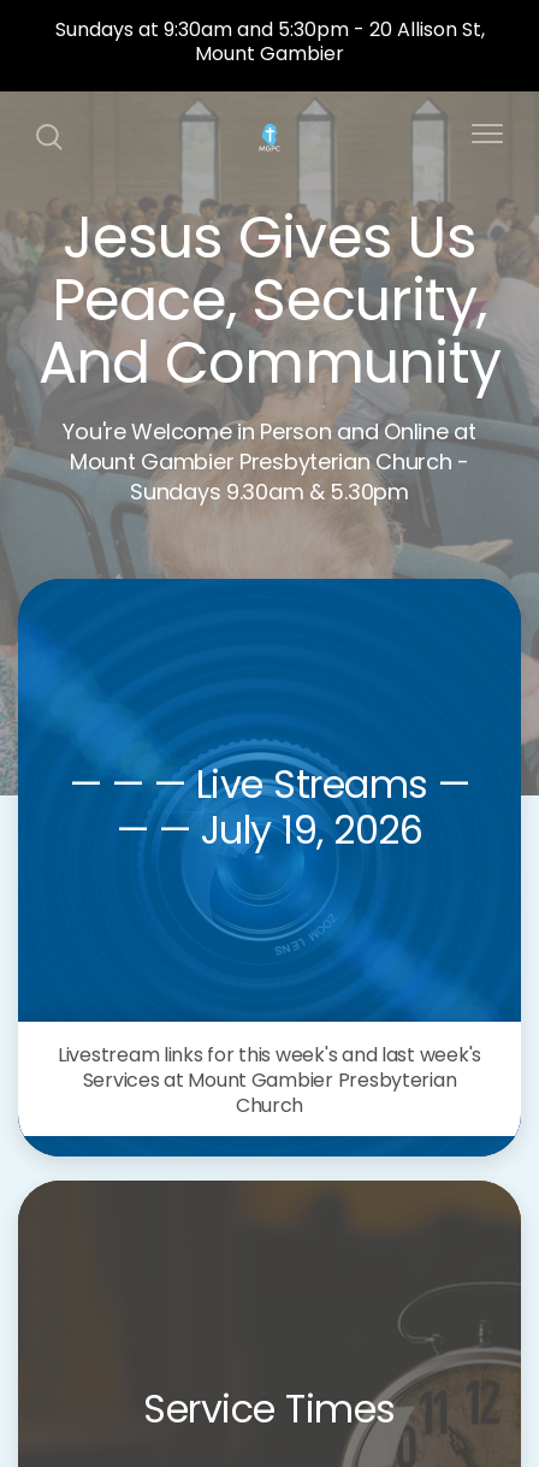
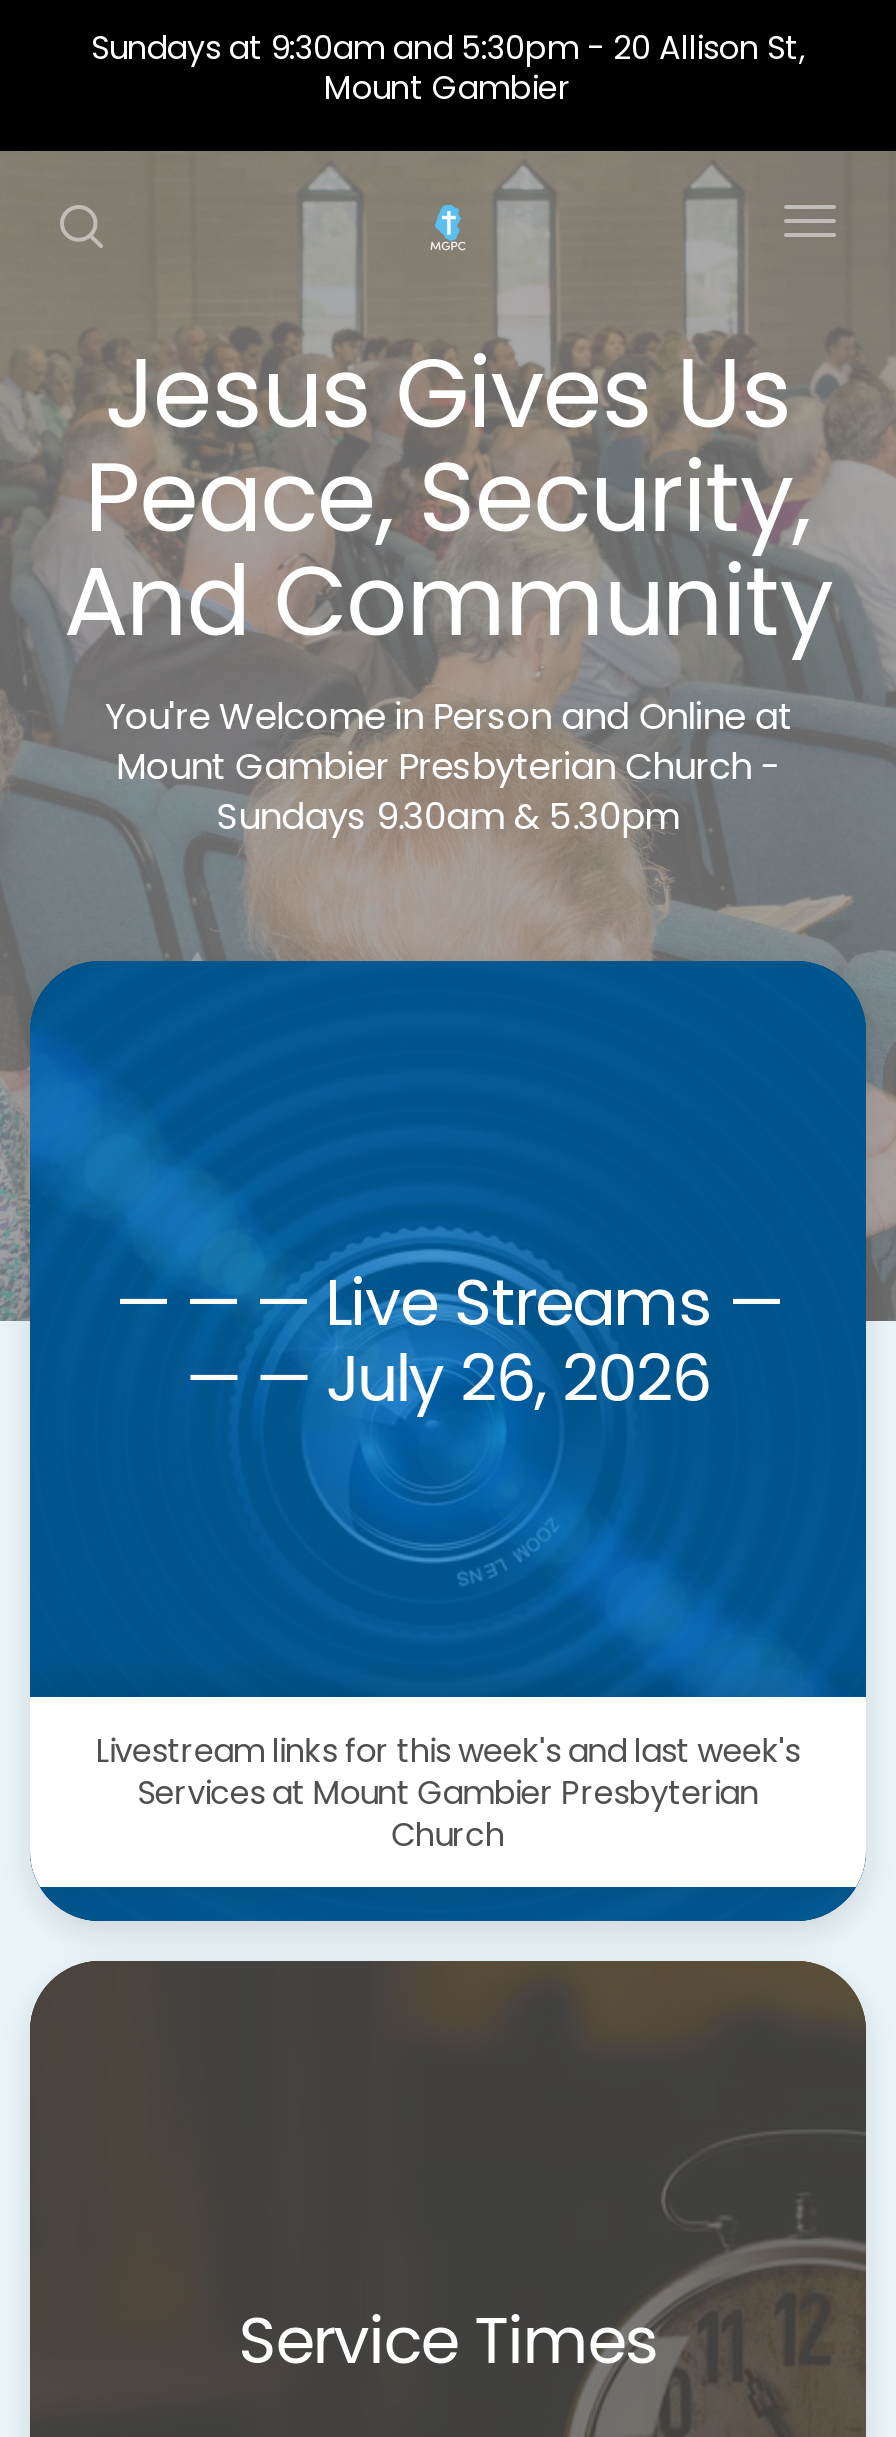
[116,803,423,857] — — July 19, 2026 -> [186,1333,710,1423] — — July 26, 2026

